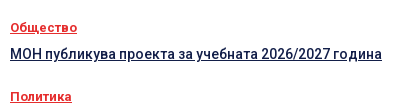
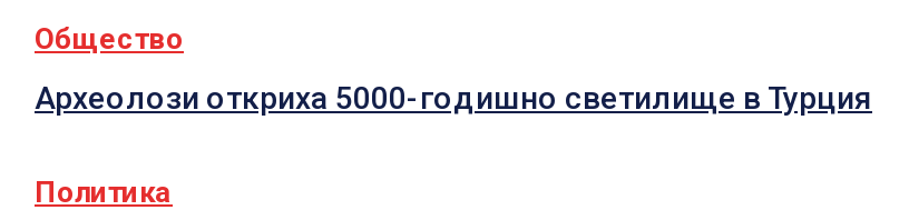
[10,45,382,61] МОН публикува проекта за учебната 2026/2027 година -> [35,79,872,114] Археолози откриха 5000-годишно светилище в Турция

